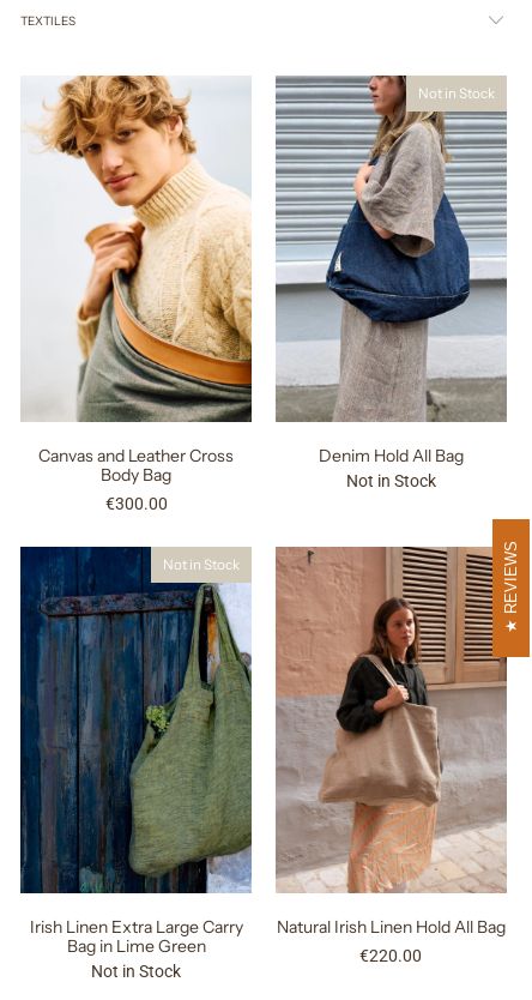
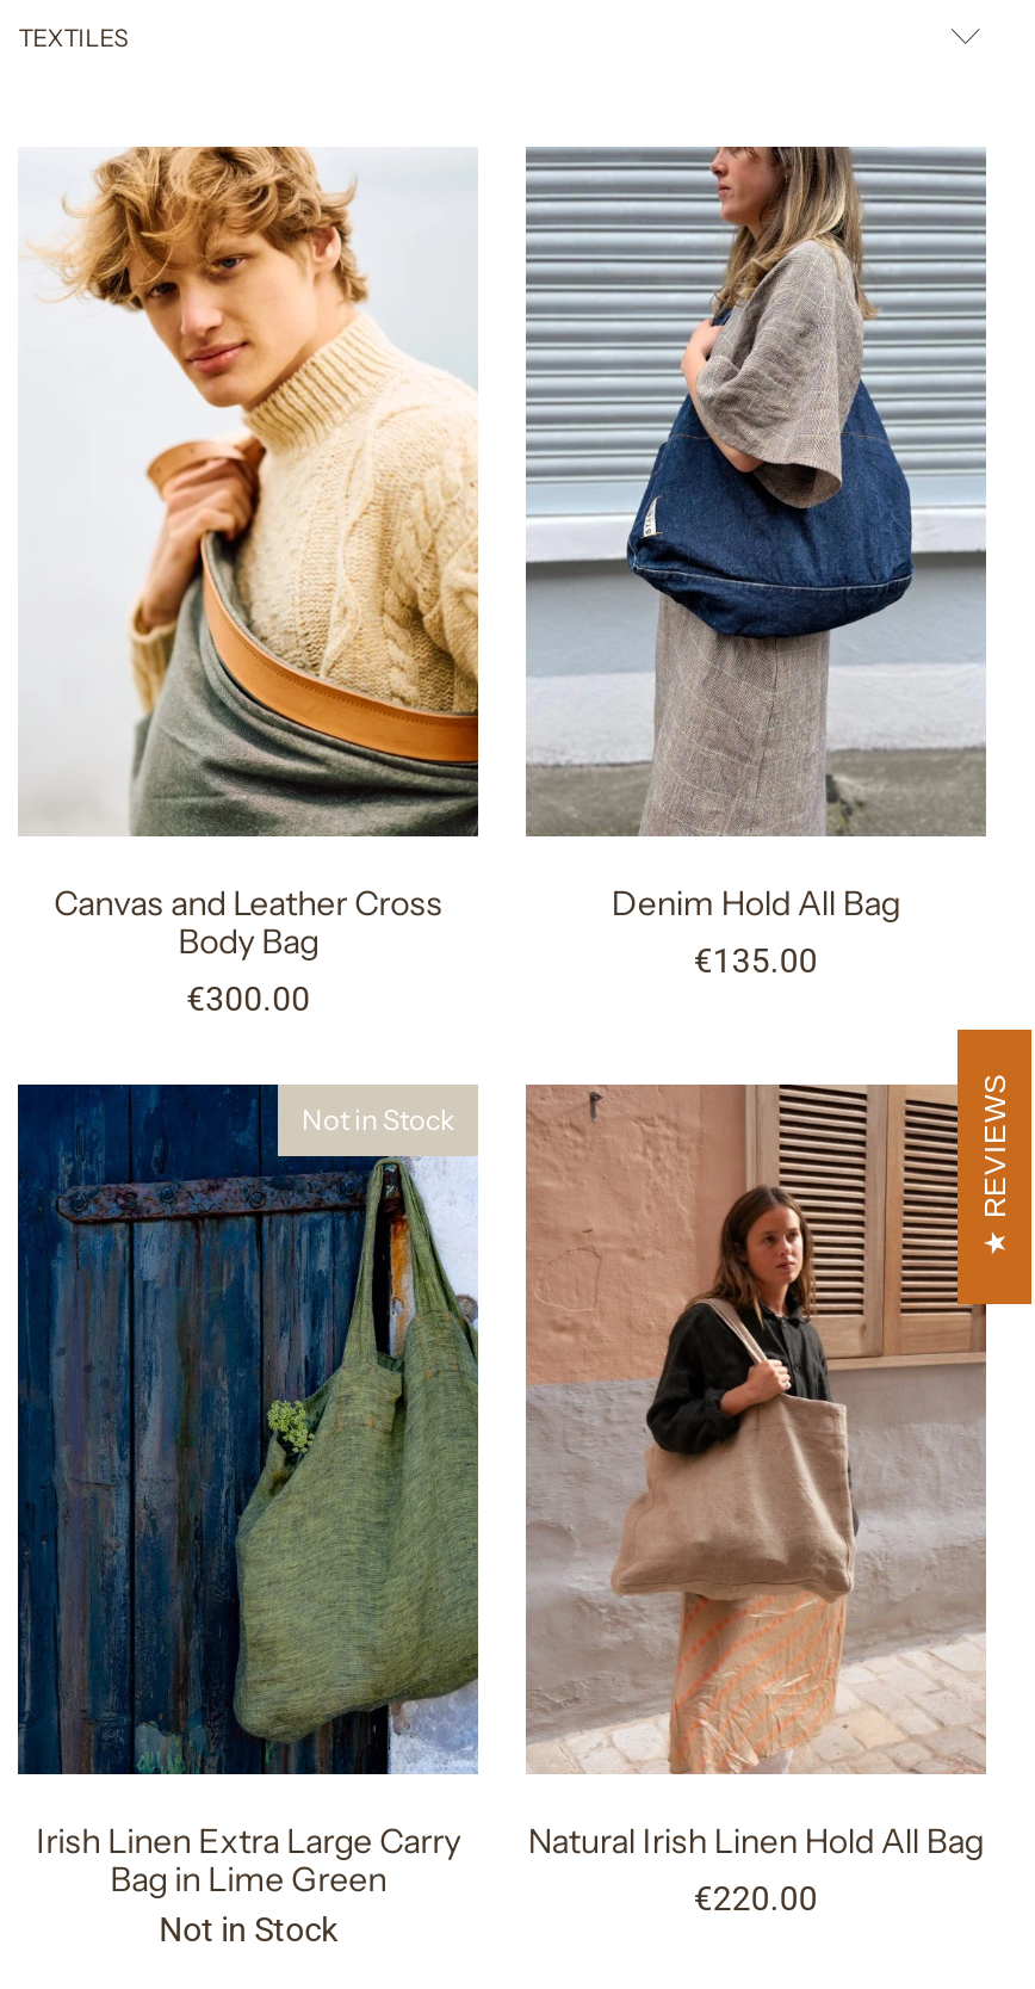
[418,85,495,102] Not in Stock -> none
[346,471,436,491] Not in Stock -> [694,942,818,980] €135.00

